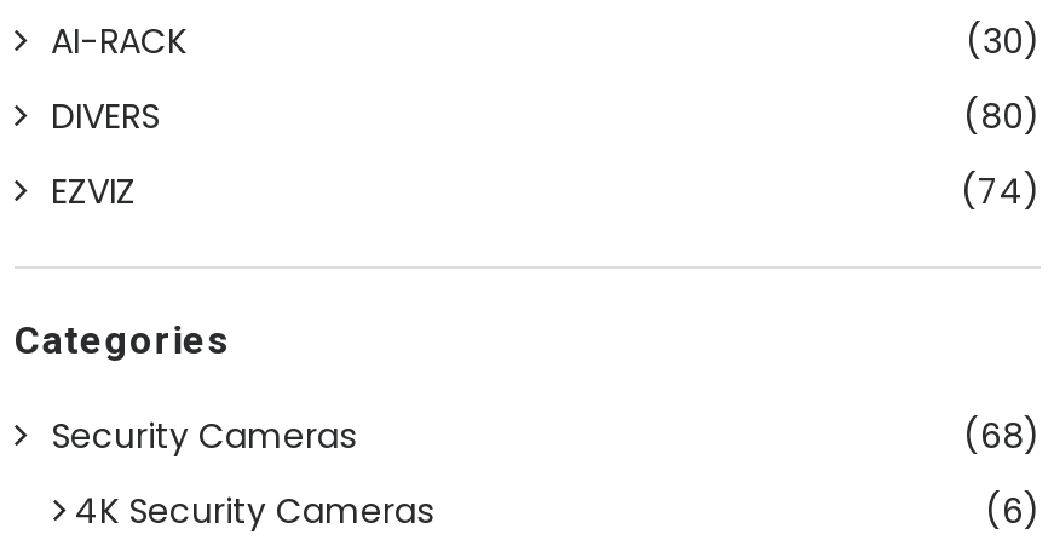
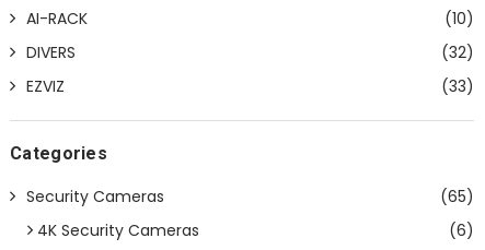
[966,17,1041,65] (30) -> [444,8,474,29] (10)
[963,92,1041,140] (80) -> [441,41,474,63] (32)
[961,167,1041,215] (74) -> [441,75,474,97] (33)
[963,412,1041,460] (68) -> [440,186,474,207] (65)

